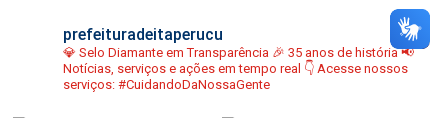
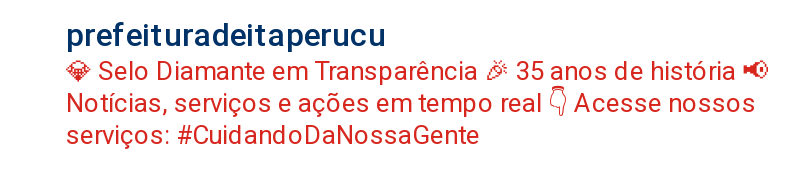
[389,8,431,50] [image] -> none

